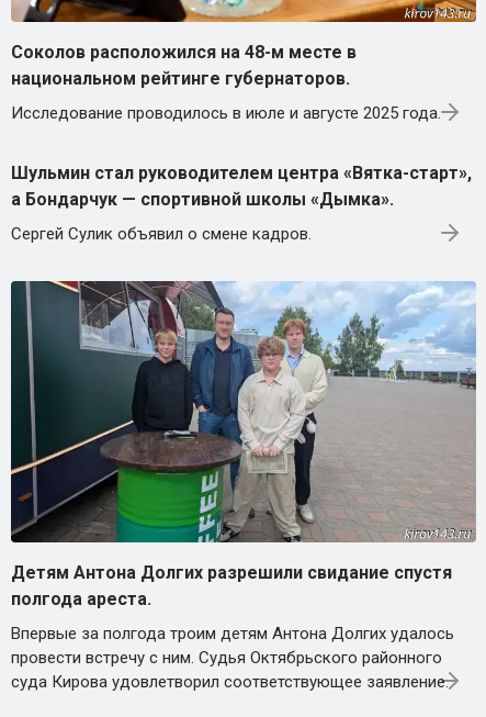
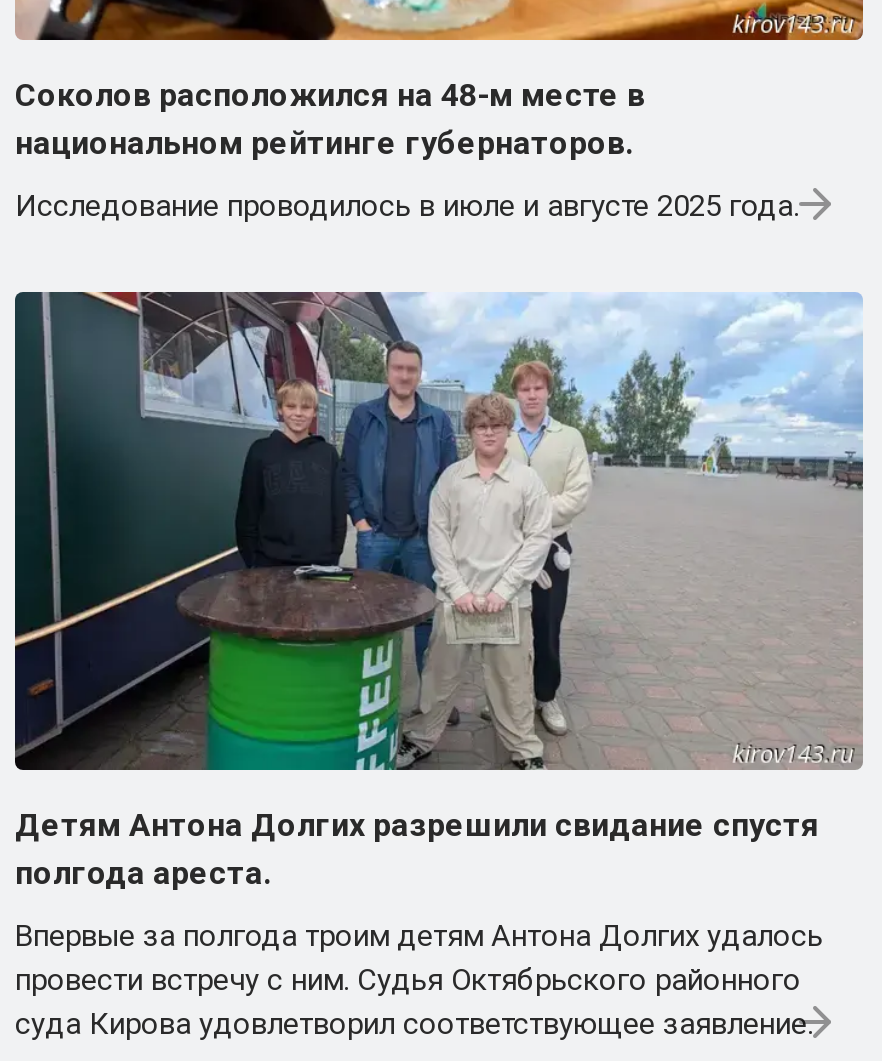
[11,162,472,244] Шульмин стал руководителем центра «Вятка-старт», | а Бондарчук — спортивной школы «Дымка». | Сергей Сулик объявил о смене кадров. -> none

